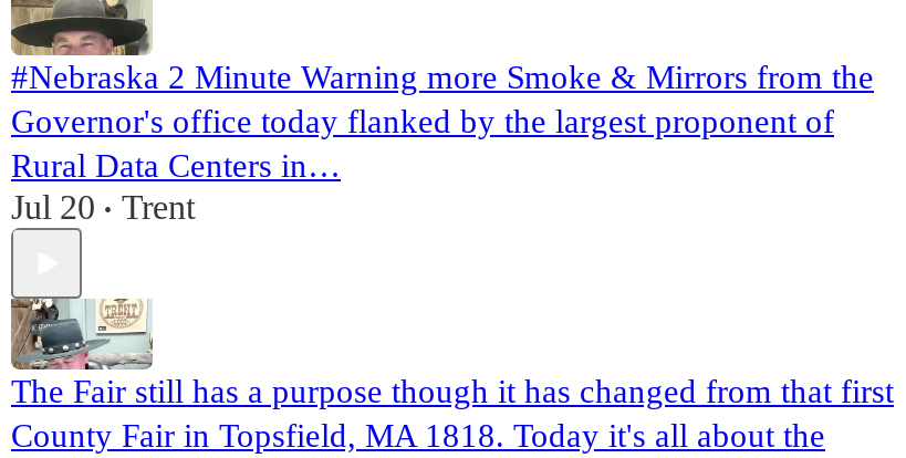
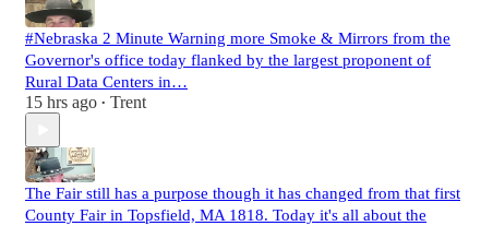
[11,189,195,226] Jul 20 • Trent -> [25,93,146,112] 15 hrs ago • Trent

